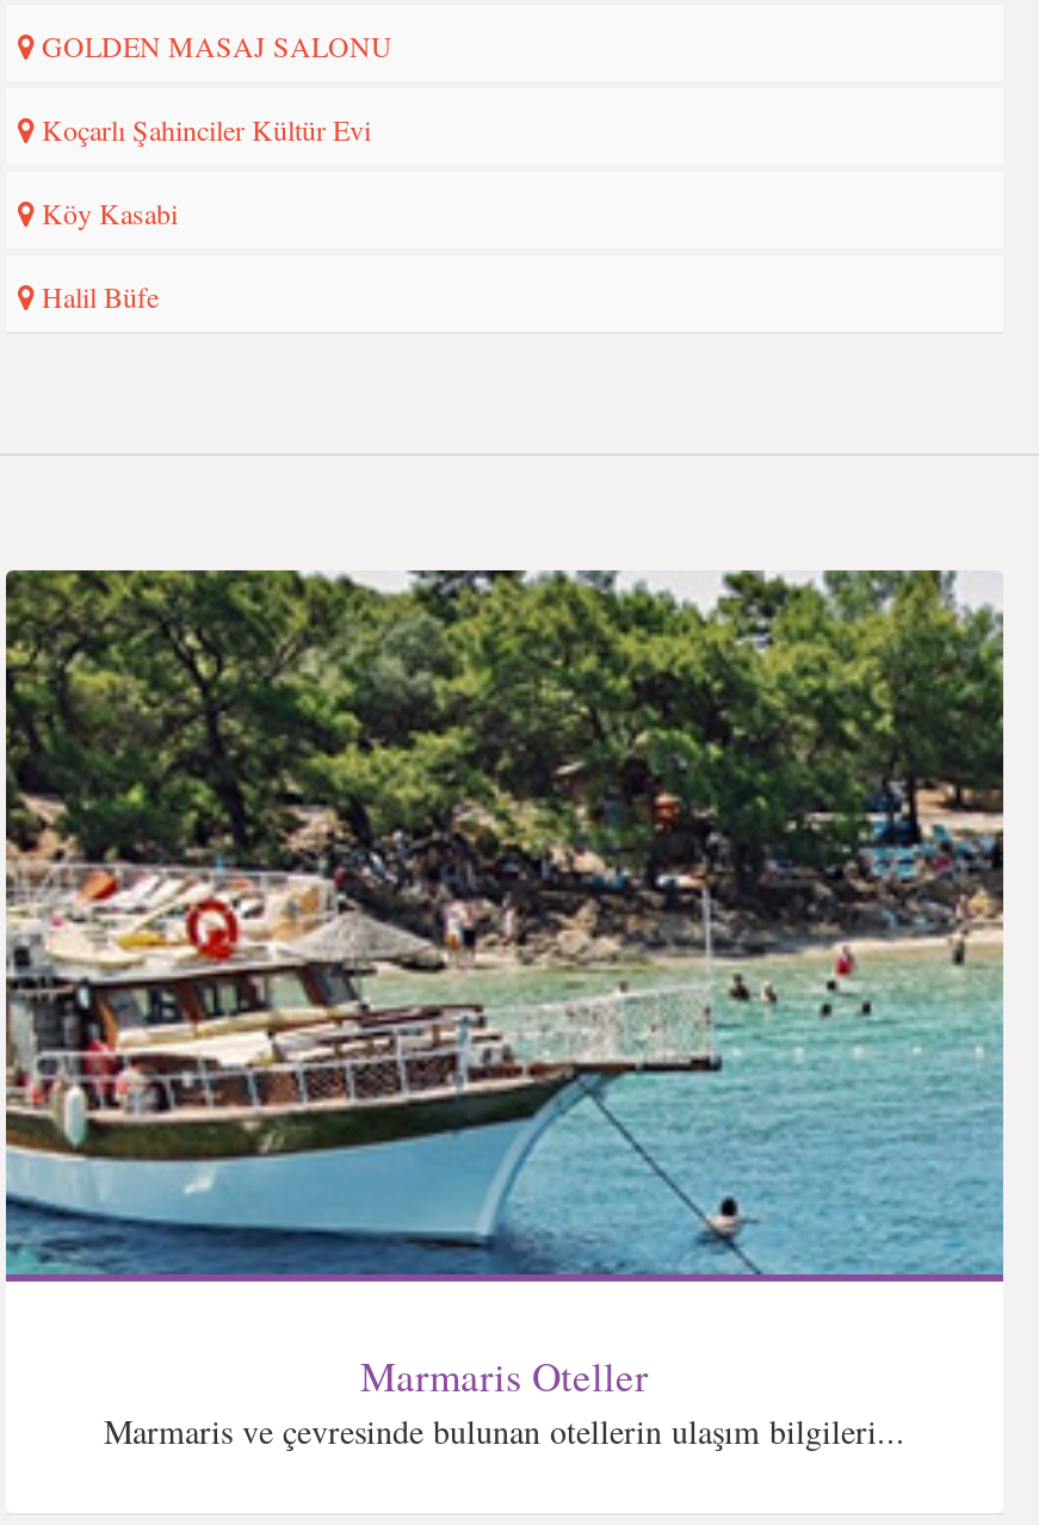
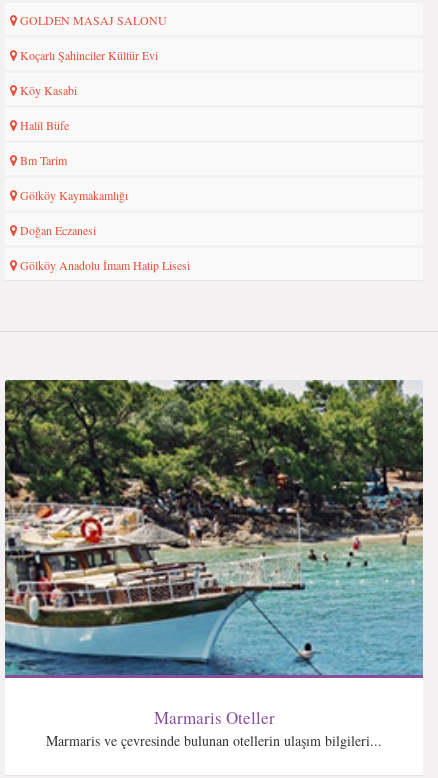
none -> [17,152,190,273] Bm Tarim | Gölköy Kaymakamlığı | Doğan Eczanesi | Gölköy Anadolu İmam Hatip Lisesi

